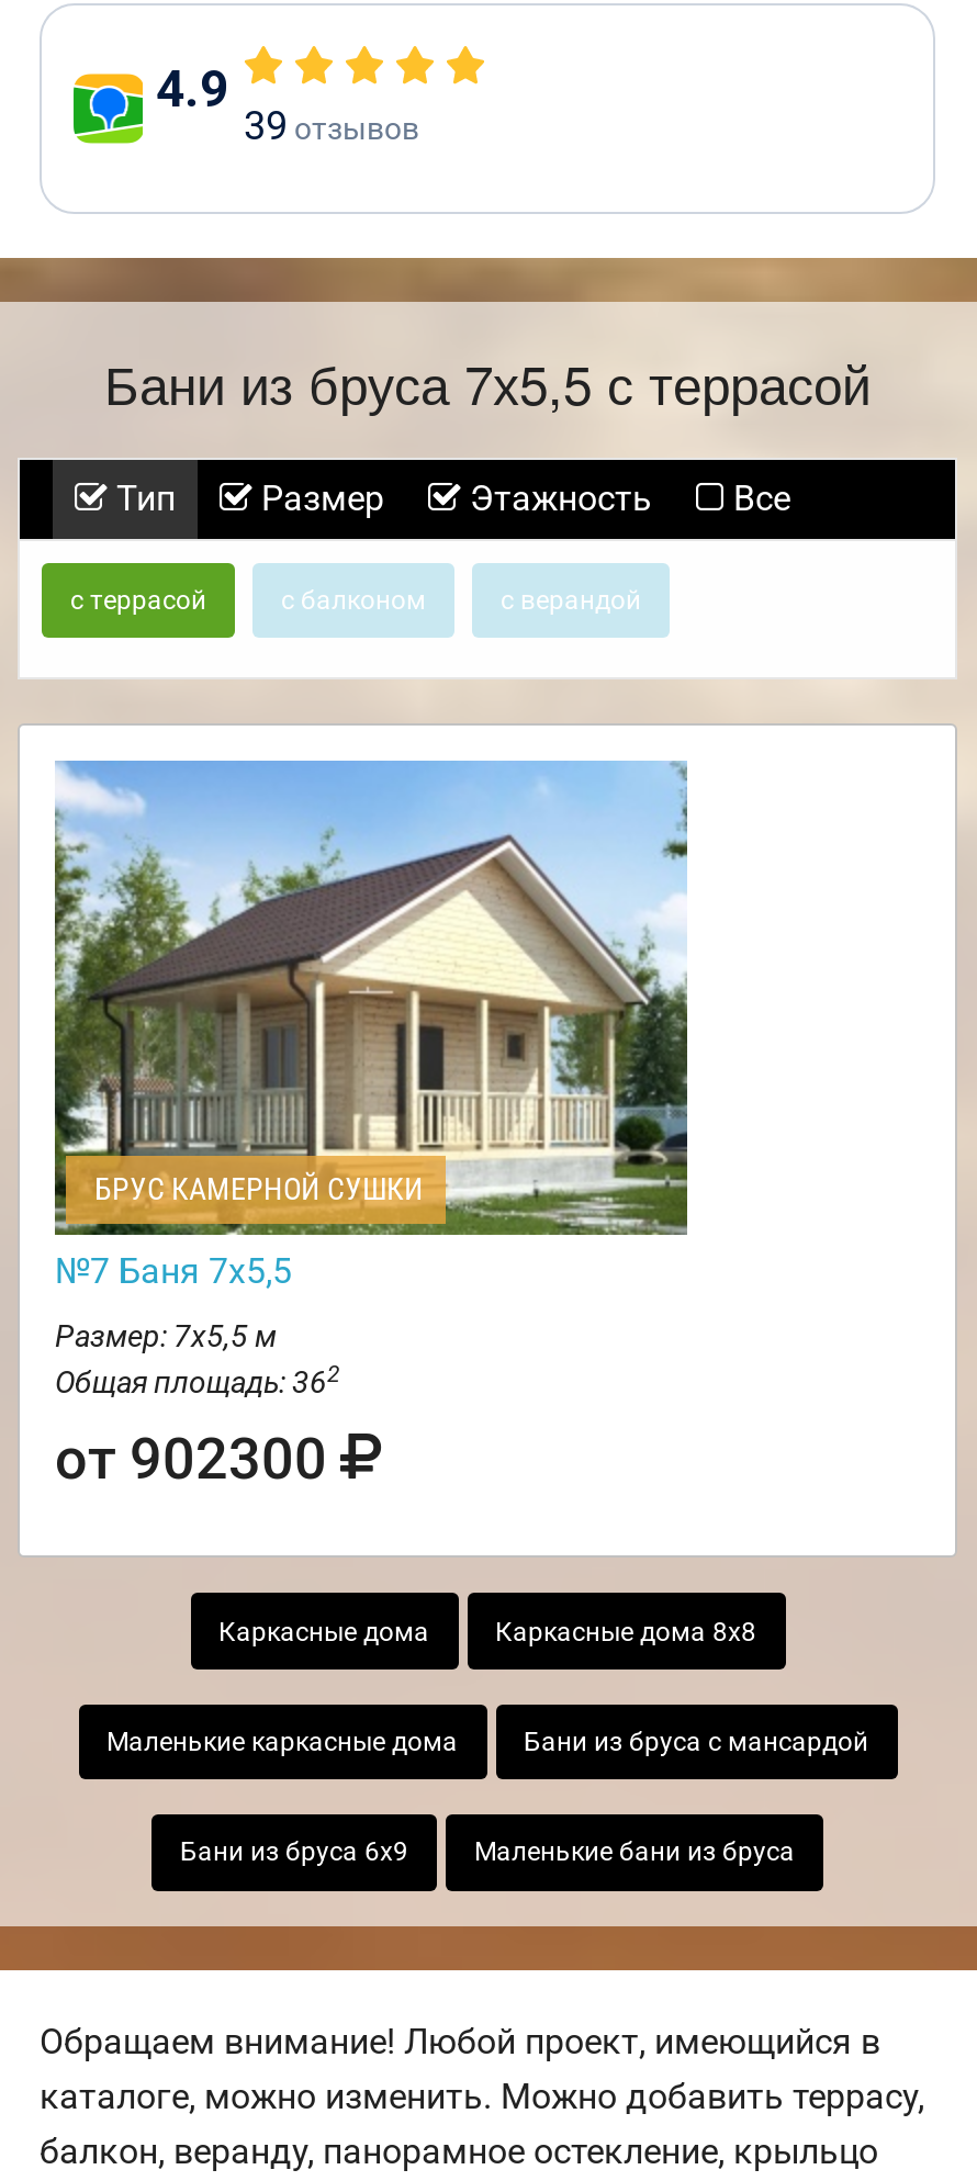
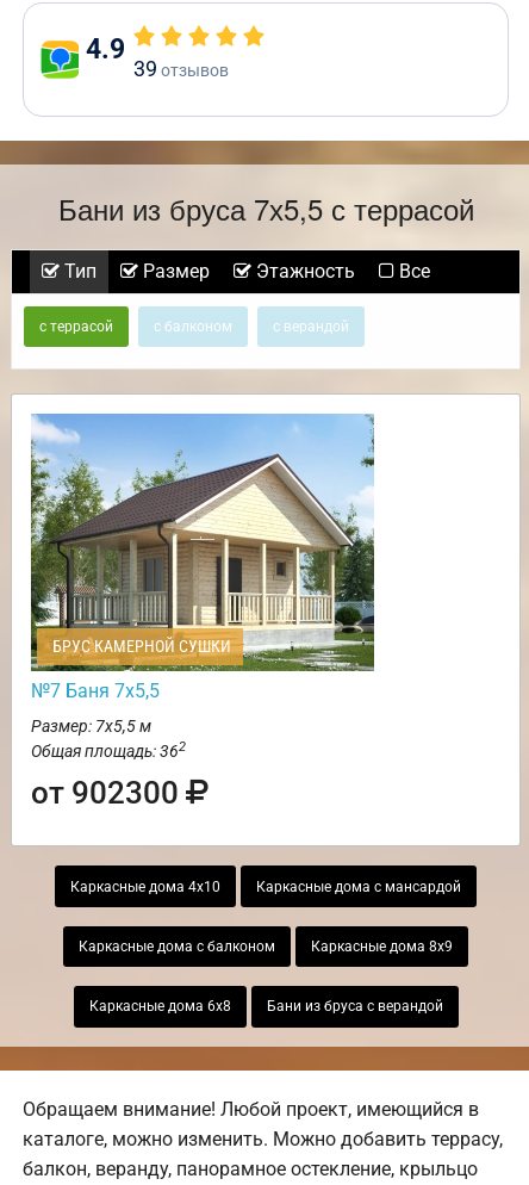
[218,1616,756,1647] Каркасные дома | Каркасные дома 8х8 -> [70,878,461,895] Каркасные дома 4х10 | Каркасные дома с мансардой
[106,1727,868,1757] Маленькие каркасные дома | Бани из бруса с мансардой -> [79,938,453,955] Каркасные дома с балконом | Каркасные дома 8х9
[180,1837,795,1868] Бани из бруса 6х9 | Маленькие бани из бруса -> [89,998,443,1015] Каркасные дома 6х8 | Бани из бруса с верандой

